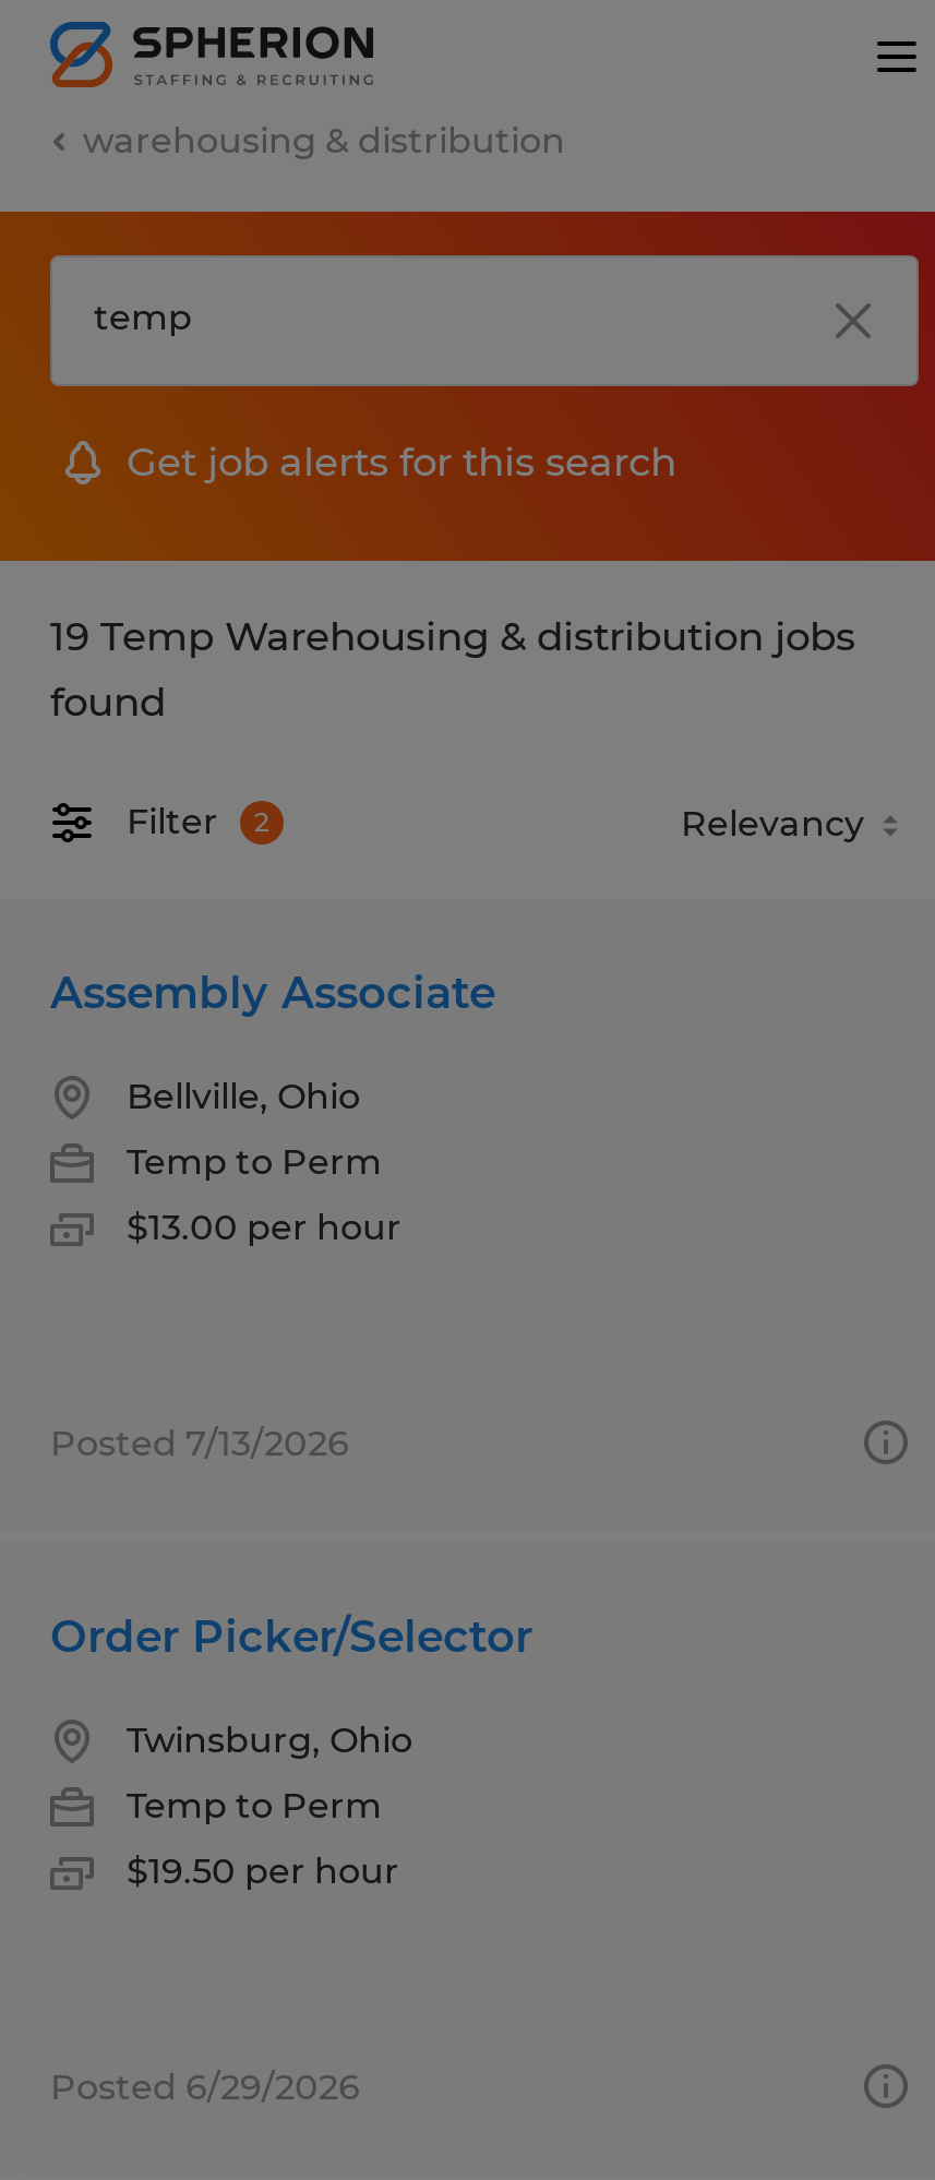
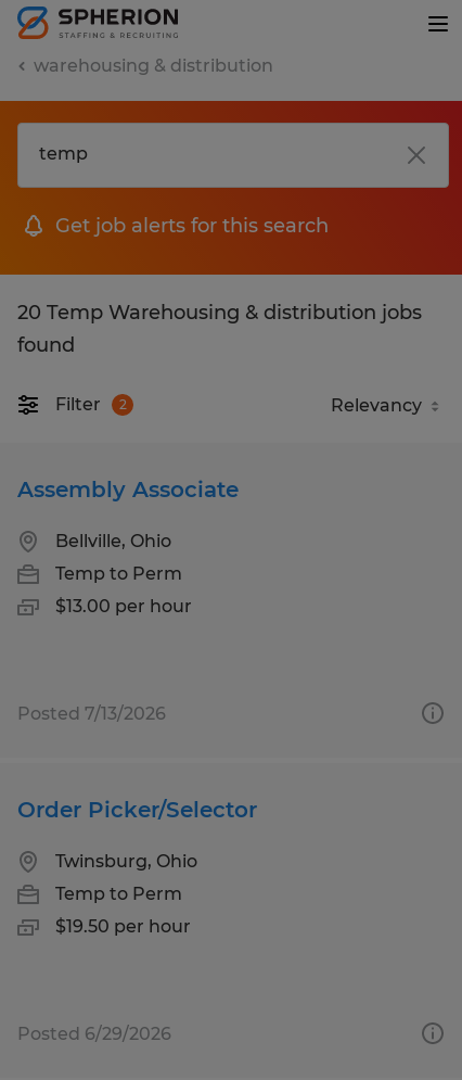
[50,613,855,661] 19 Temp Warehousing & distribution jobs -> [17,301,422,325] 20 Temp Warehousing & distribution jobs

